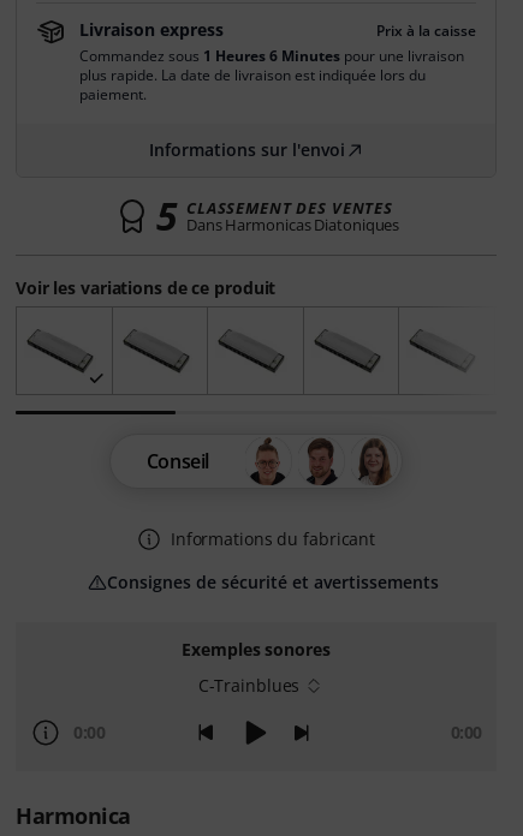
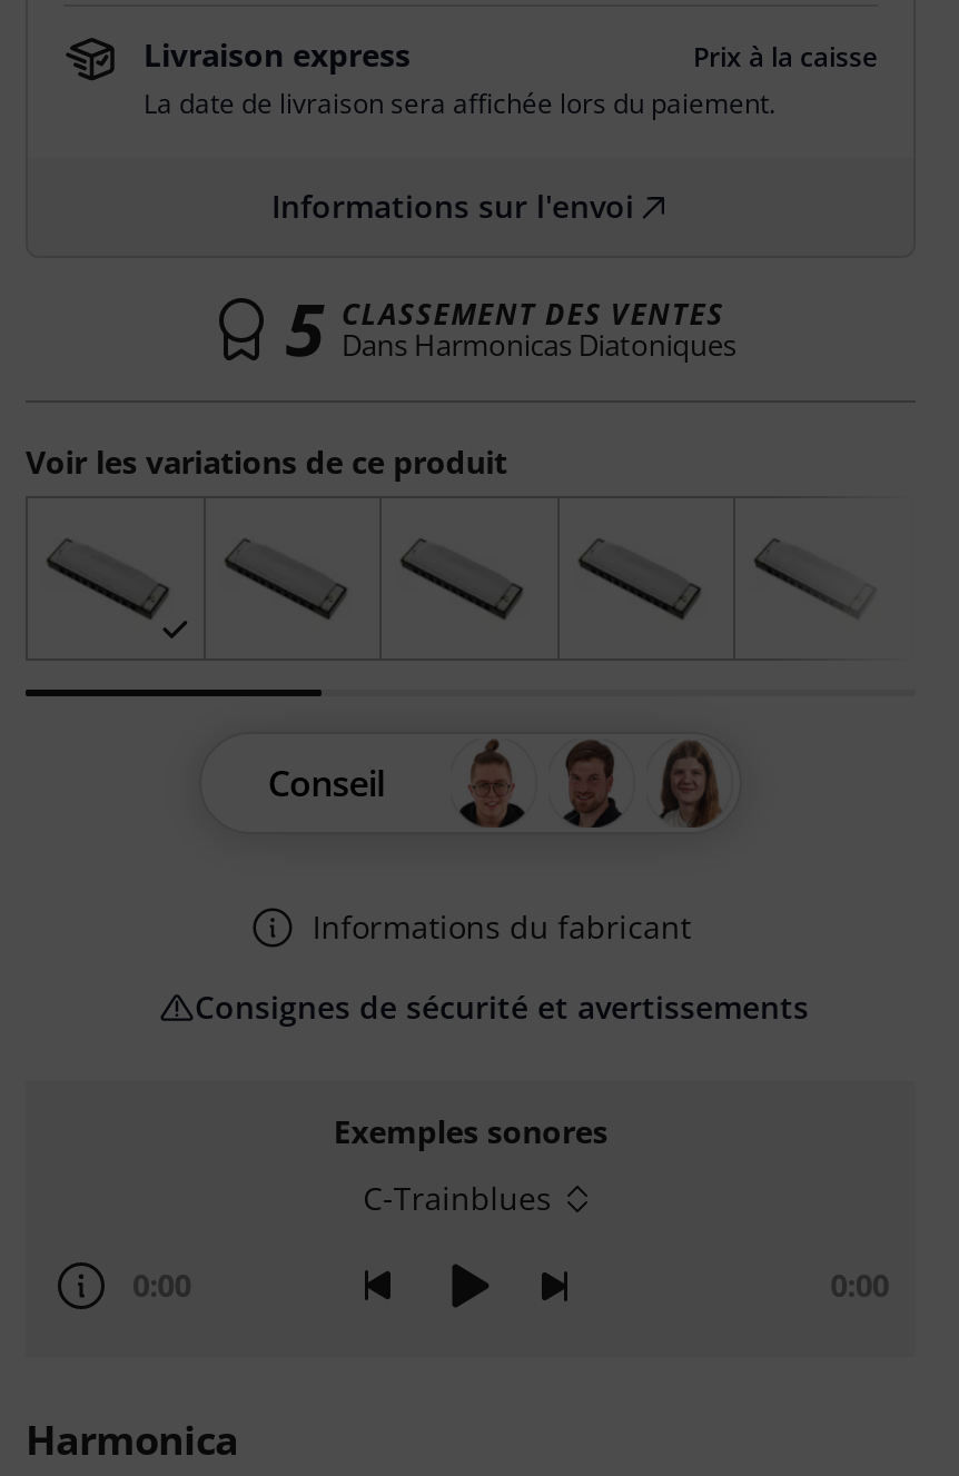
[79,46,464,104] Commandez sous 1 Heures 6 Minutes pour une livraison | plus rapide. La date de livraison est indiquée lors du | paiement. -> [144,85,775,122] La date de livraison sera affichée lors du paiement.

